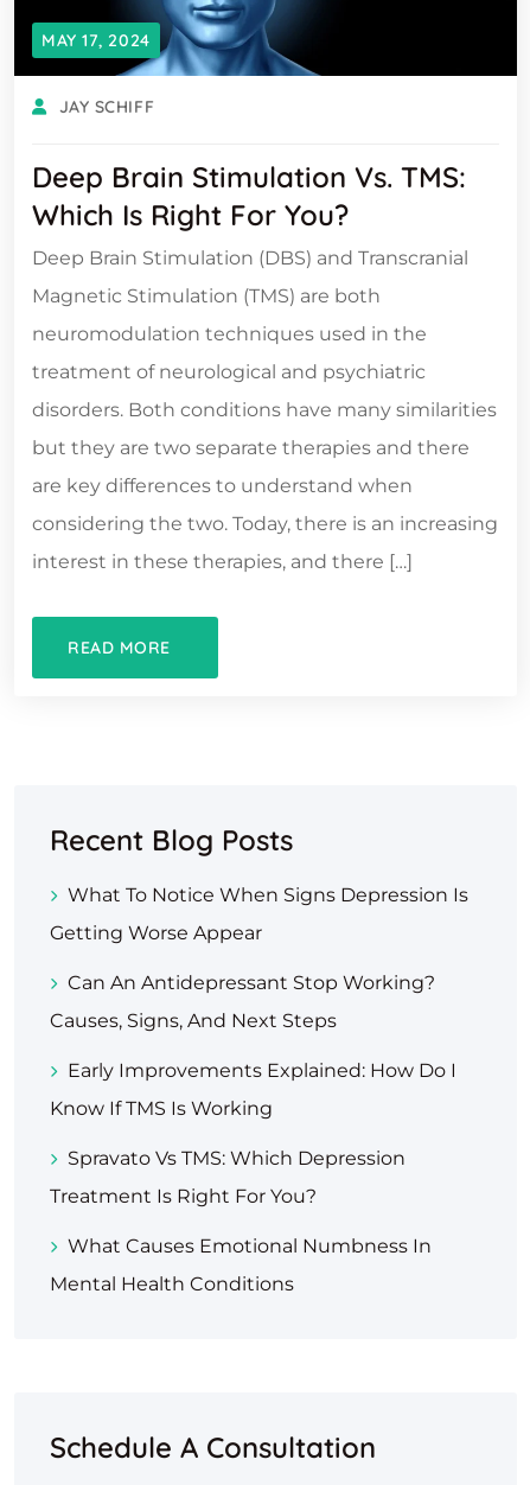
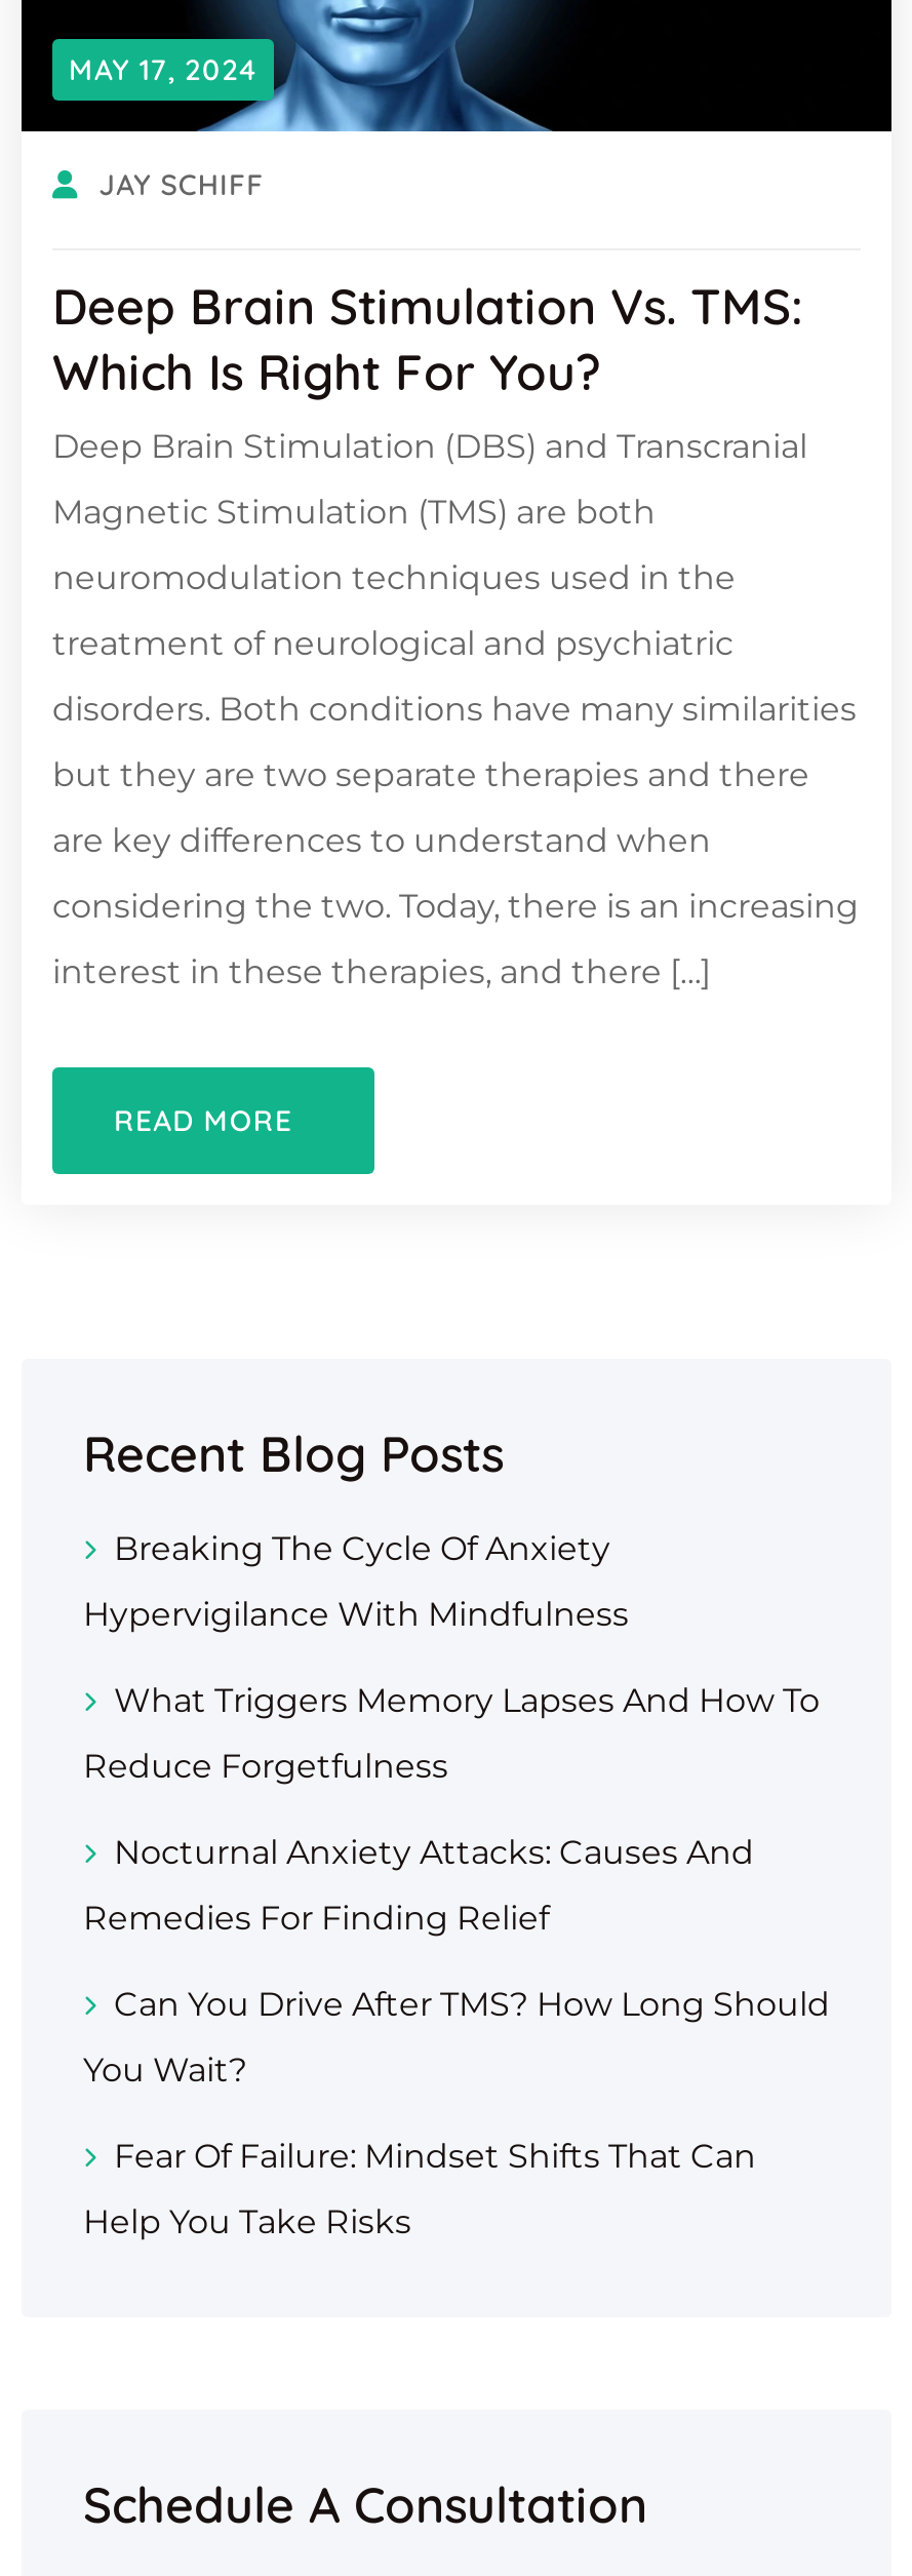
[68,884,468,906] What To Notice When Signs Depression Is -> [114,1529,610,1568] Breaking The Cycle Of Anxiety
[50,922,262,944] Getting Worse Appear -> [83,1595,629,1634] Hypervigilance With Mindfulness
[68,971,435,994] Can An Antidepressant Stop Working? -> [114,1681,820,1720] What Triggers Memory Lapses And How To
[50,1009,337,1032] Causes, Signs, And Next Steps -> [83,1747,448,1786] Reduce Forgetfulness
[68,1059,456,1082] Early Improvements Explained: How Do I -> [114,1833,754,1872] Nocturnal Anxiety Attacks: Causes And
[50,1097,273,1120] Know If TMS Is Working -> [83,1899,549,1938] Remedies For Finding Relief
[68,1147,406,1169] Spravato Vs TMS: Which Depression -> [114,1985,830,2024] Can You Drive After TMS? How Long Should
[50,1185,317,1207] Treatment Is Right For You? -> [83,2051,247,2090] You Wait?
[68,1235,432,1257] What Causes Emotional Numbness In -> [114,2137,756,2176] Fear Of Failure: Mindset Shifts That Can
[50,1273,294,1295] Mental Health Conditions -> [83,2202,411,2241] Help You Take Risks

